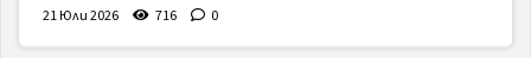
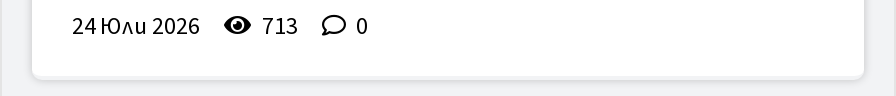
[43,6,177,26] 21 Юли 2026 | 716 -> [72,9,298,43] 24 Юли 2026 | 713

